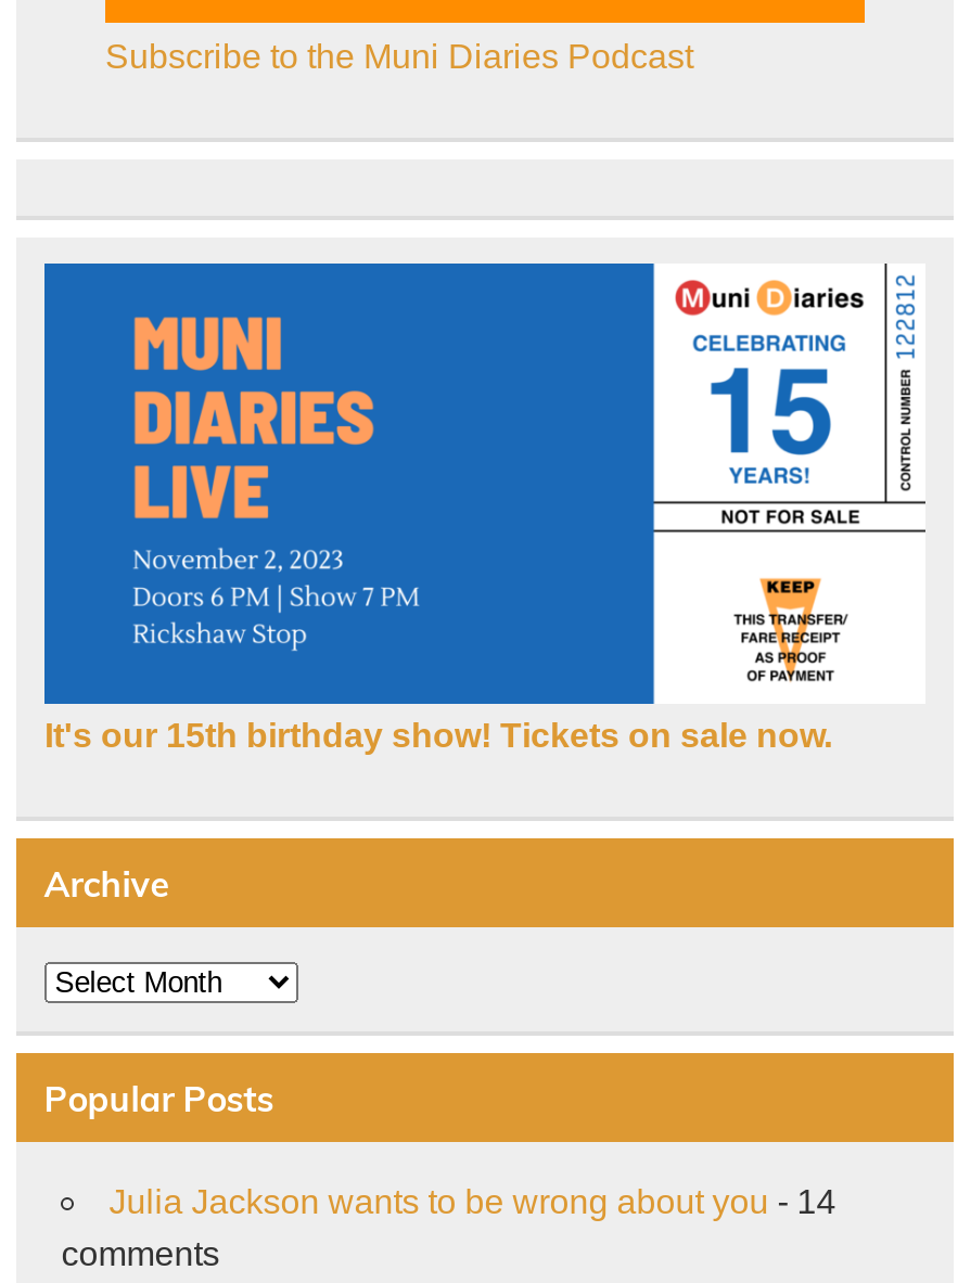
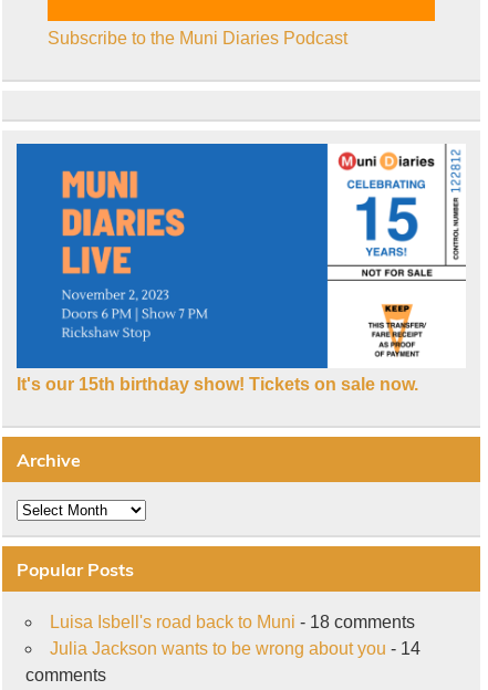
none -> [50,613,415,632] Luisa Isbell's road back to Muni - 18 comments

